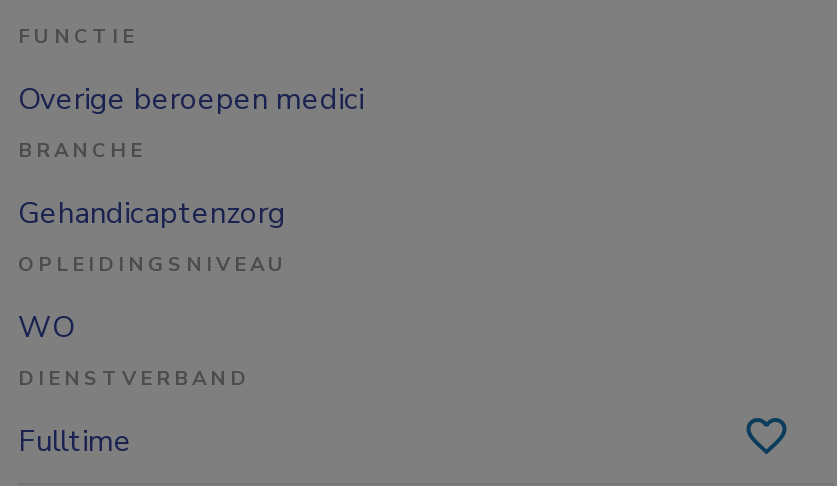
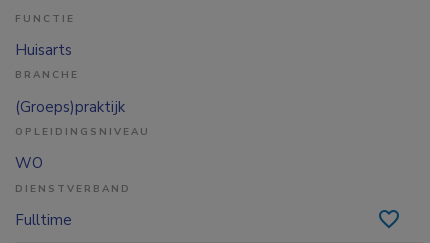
[18,80,364,120] Overige beroepen medici -> [15,40,72,60] Huisarts
[18,193,286,233] Gehandicaptenzorg -> [15,97,125,117] (Groeps)praktijk

